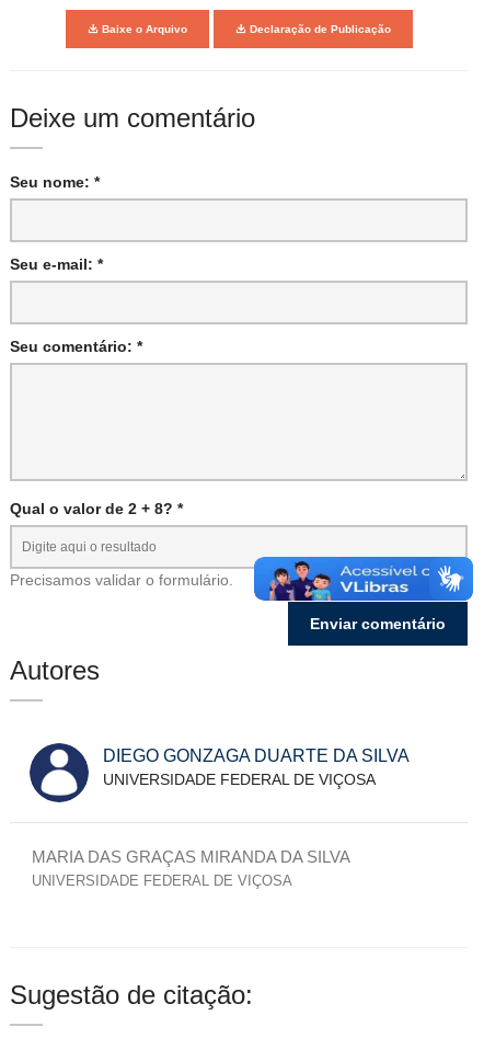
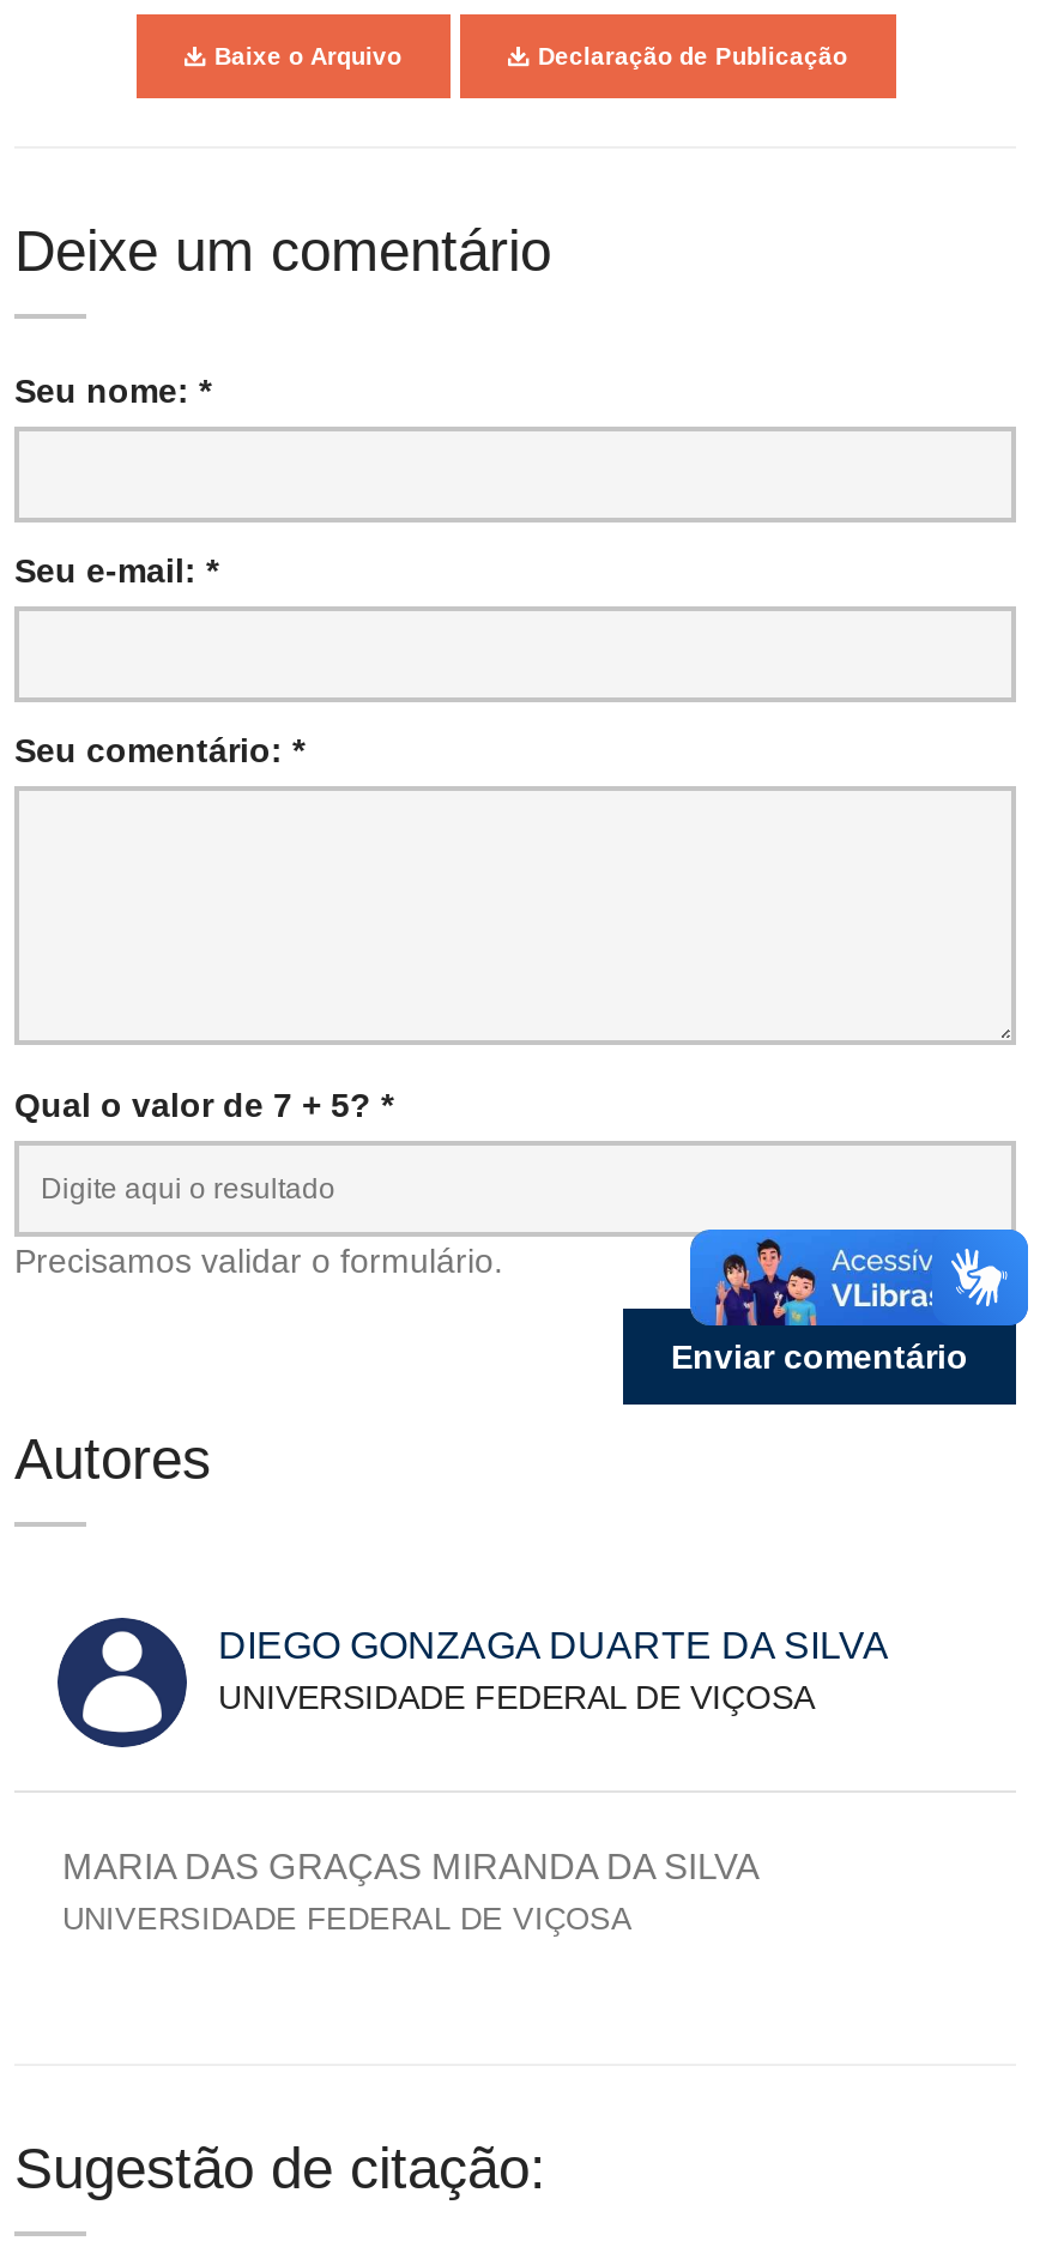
[10,500,183,517] Qual o valor de 2 + 8? * -> [14,1086,393,1124] Qual o valor de 7 + 5? *
[253,556,474,609] [image] -> [549,1210,1030,1328] [image]

